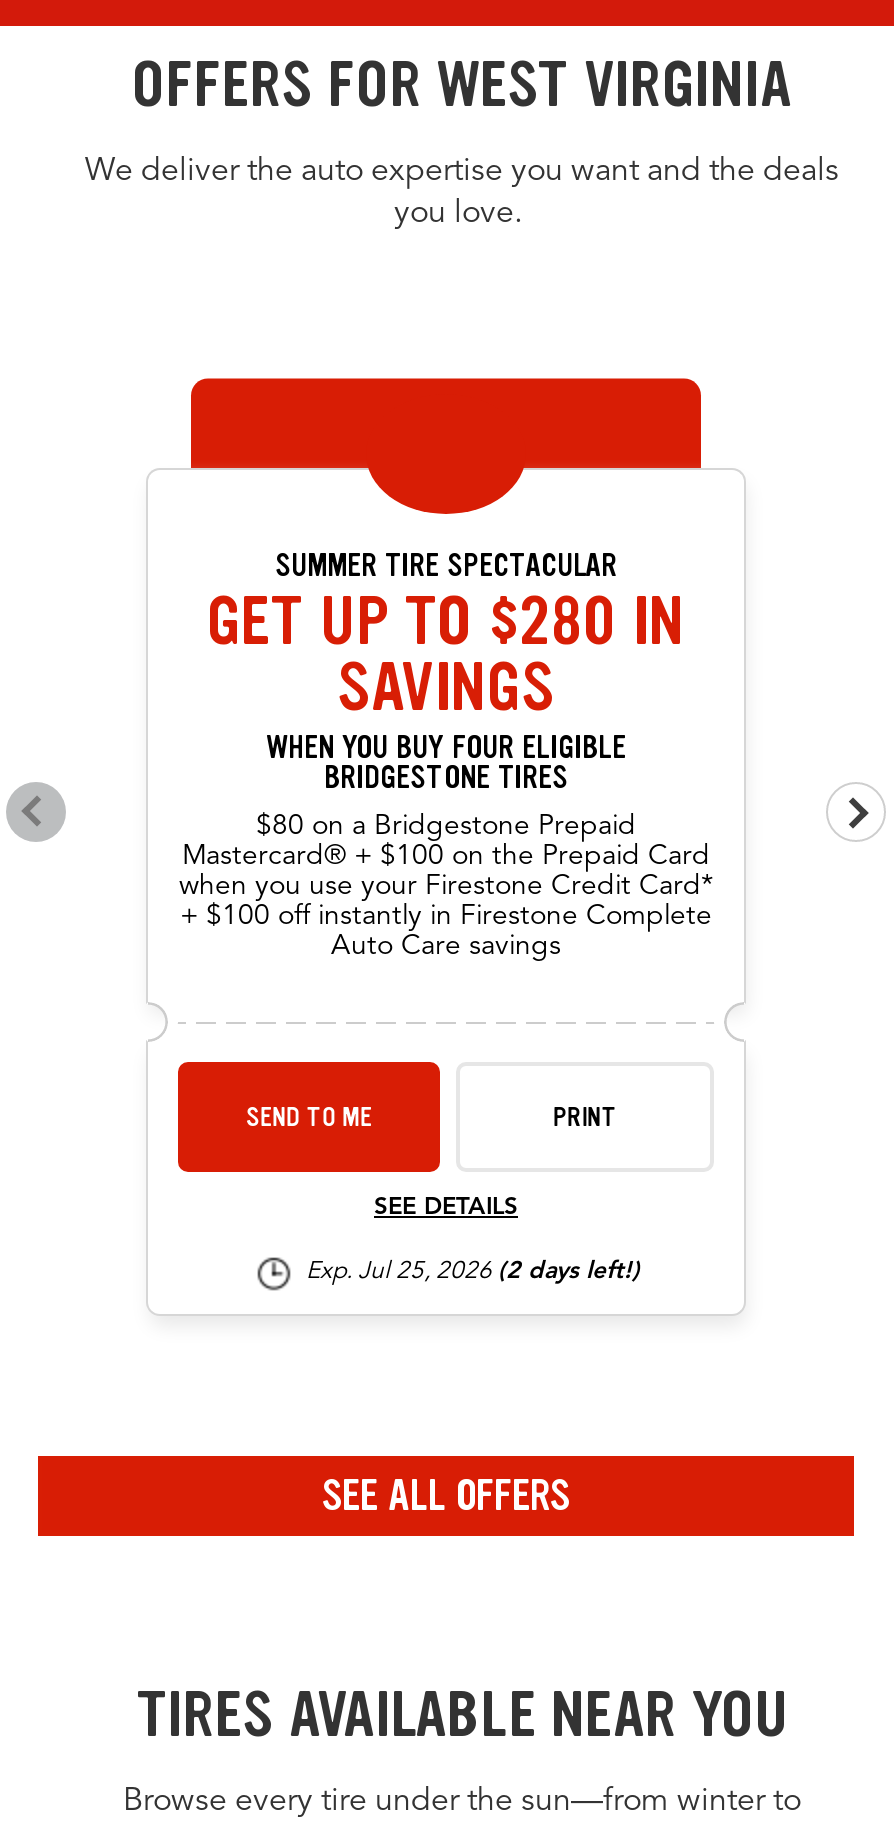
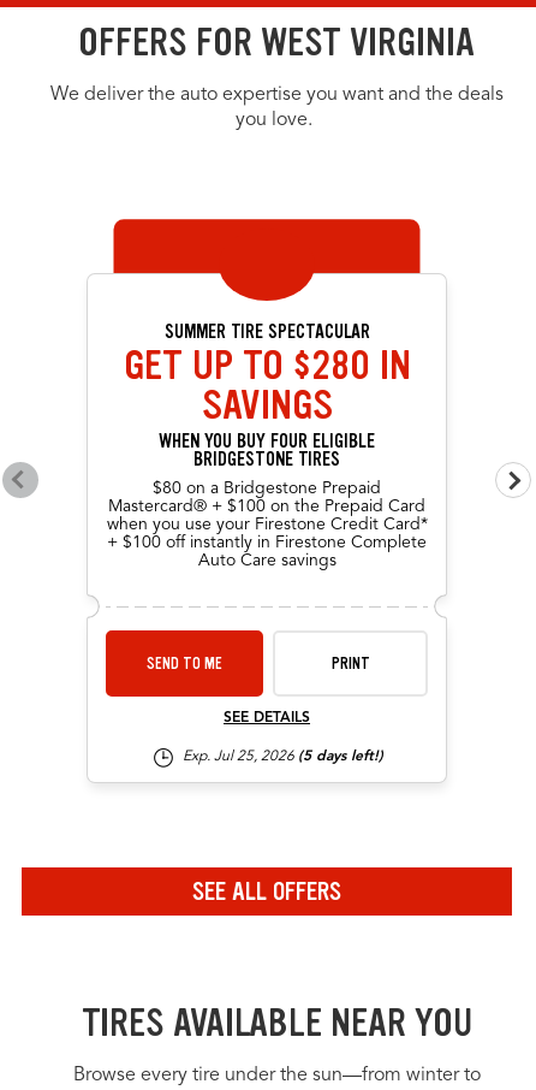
[306,1261,640,1285] Exp. Jul 25, 2026 (2 days left!) -> [183,750,383,764] Exp. Jul 25, 2026 (5 days left!)

